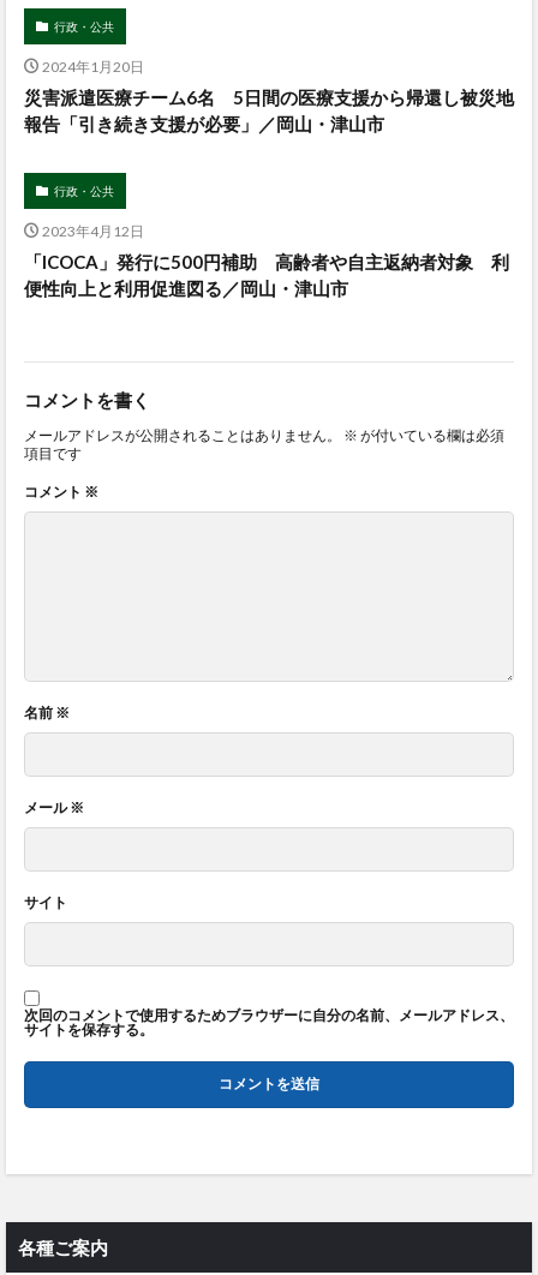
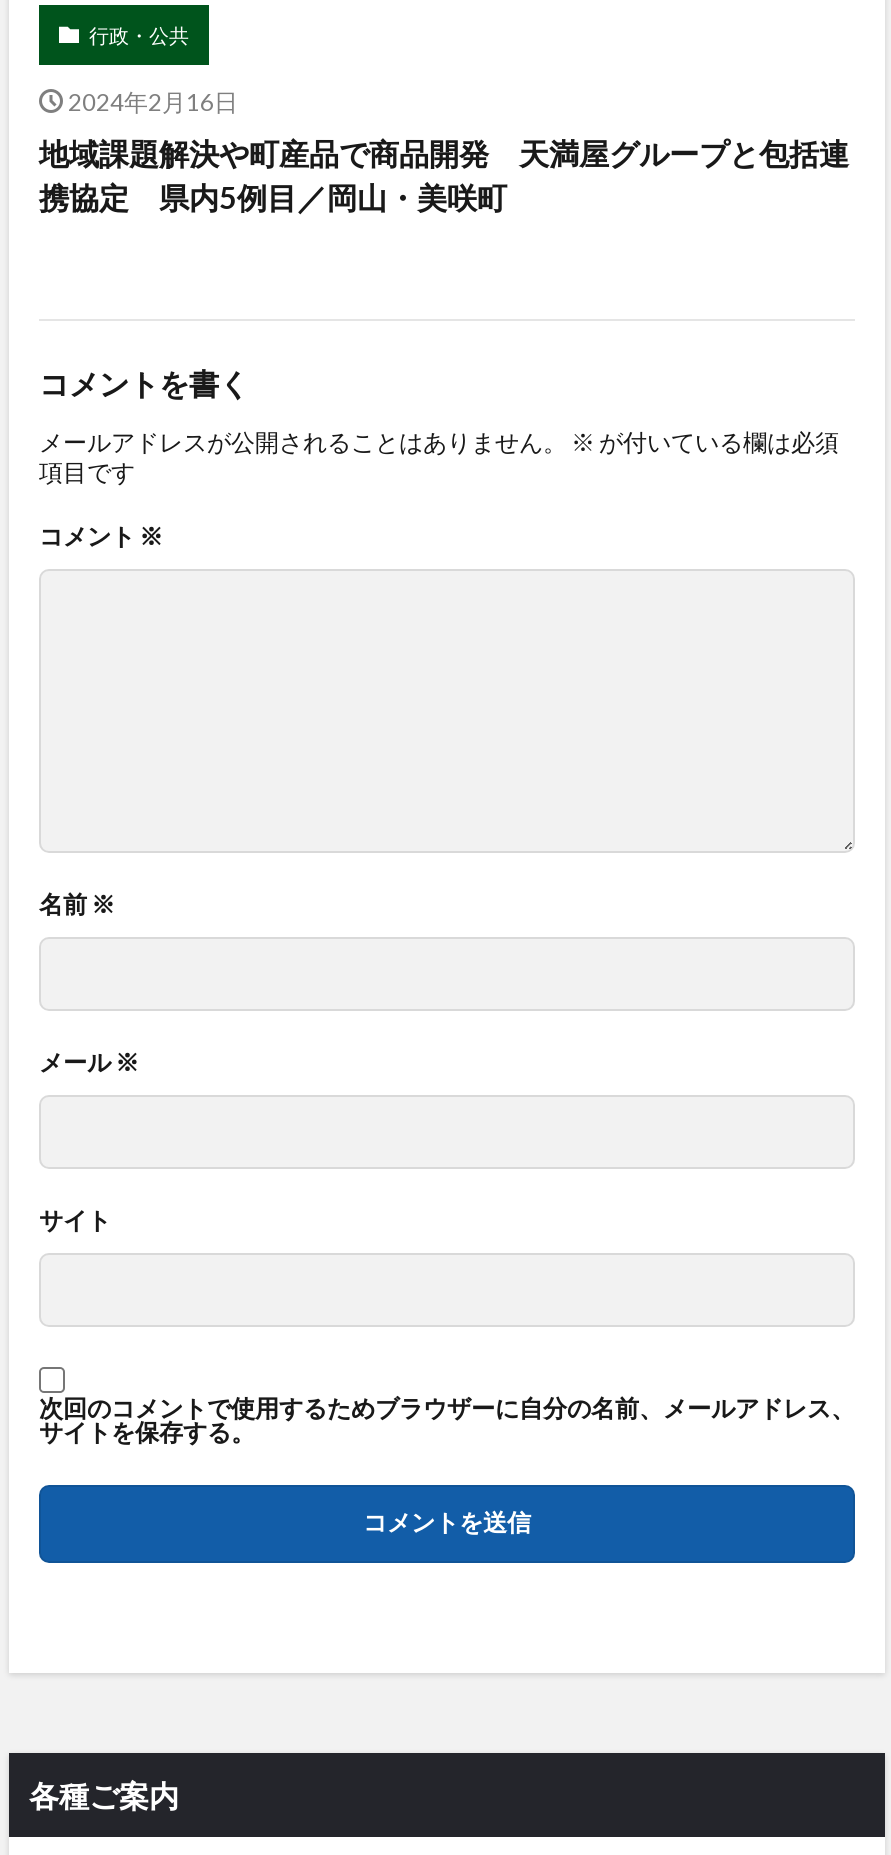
[24,57,514,298] 2024年1月20日 | 災害派遣医療チーム6名 5日間の医療支援から帰還し被災地 | 報告「引き続き支援が必要」／岡山・津山市 | 行政・公共 | 2023年4月12日 | 「ICOCA」発行に500円補助 高齢者や自主返納者対象 利 | 便性向上と利用促進図る／岡山・津山市 -> [39,86,849,214] 2024年2月16日 | 地域課題解決や町産品で商品開発 天満屋グループと包括連 | 携協定 県内5例目／岡山・美咲町

